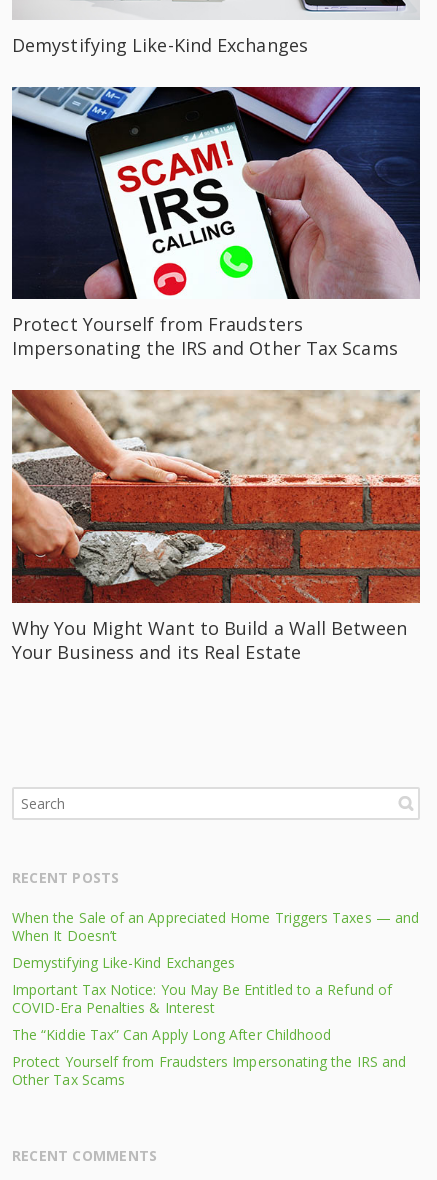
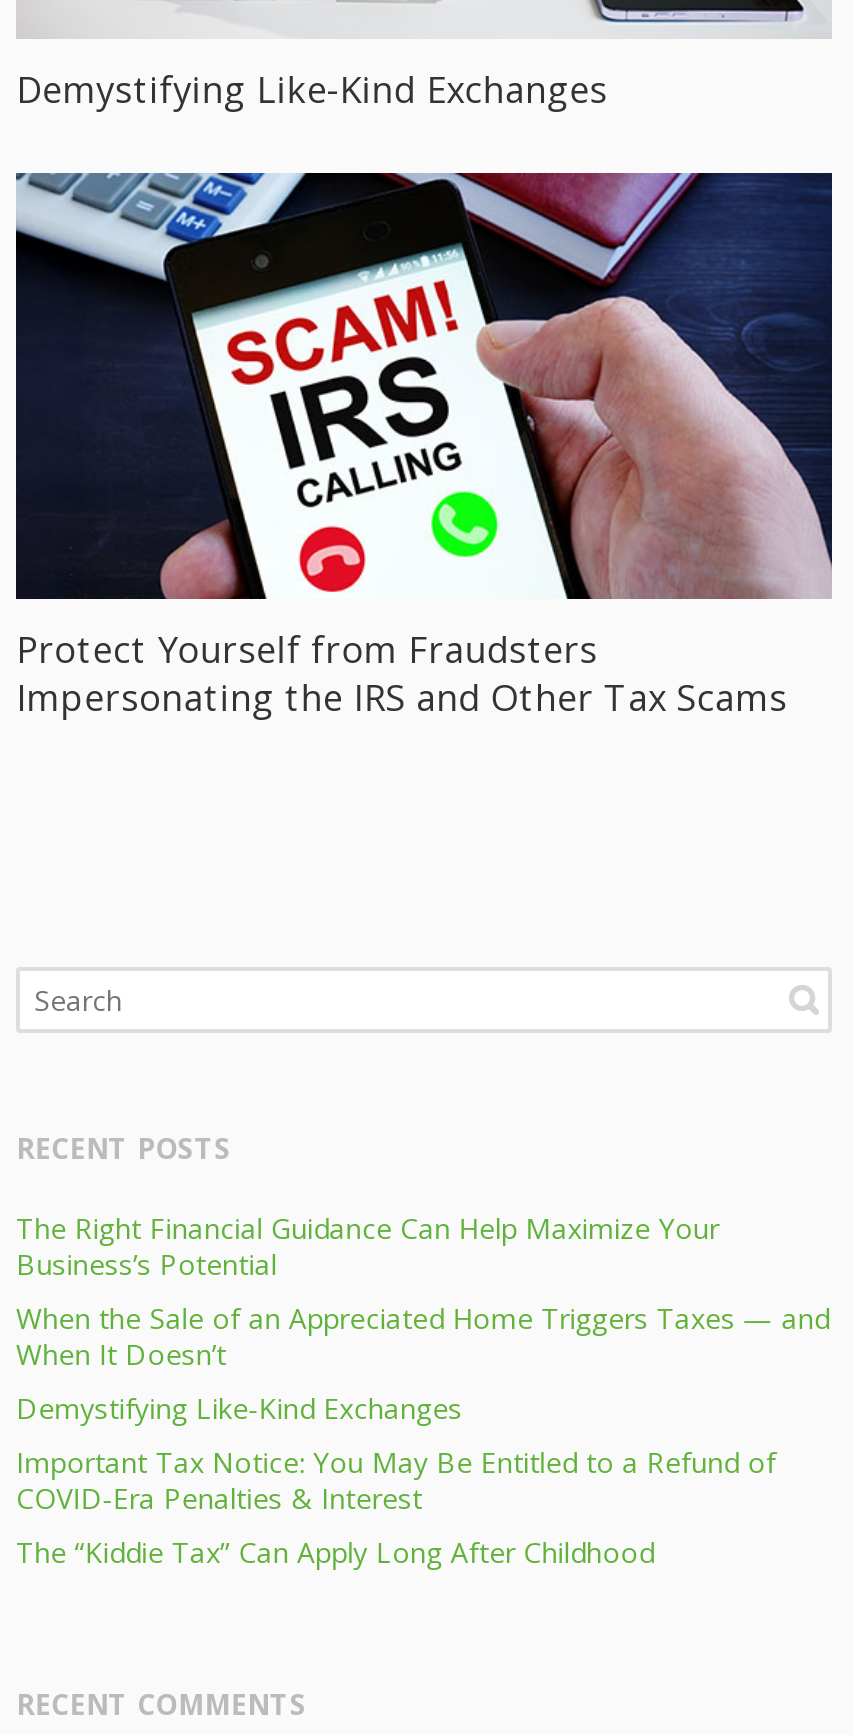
[11,389,421,664] [image] | Why You Might Want to Build a Wall Between | Your Business and its Real Estate -> none
none -> [16,1209,719,1283] The Right Financial Guidance Can Help Maximize Your | Business’s Potential
[12,1052,406,1089] Protect Yourself from Fraudsters Impersonating the IRS and | Other Tax Scams -> none

